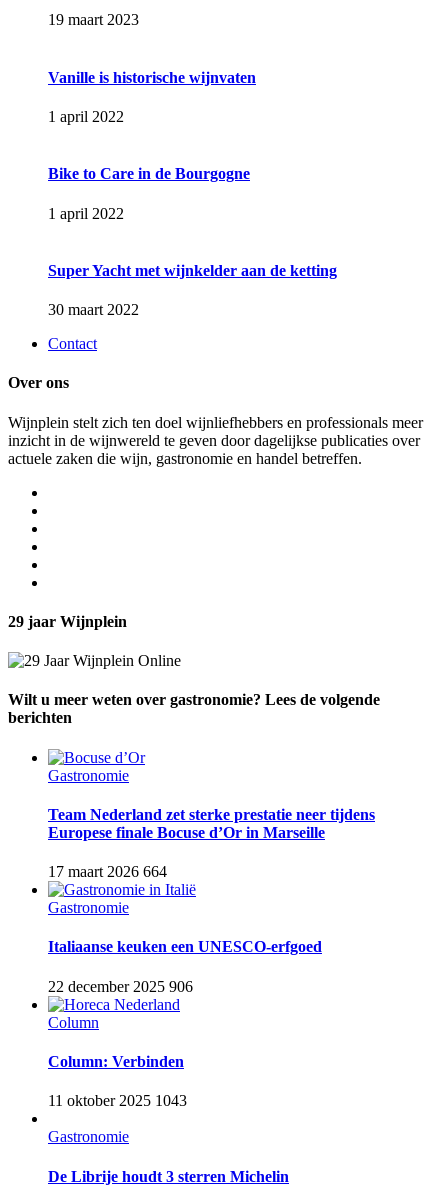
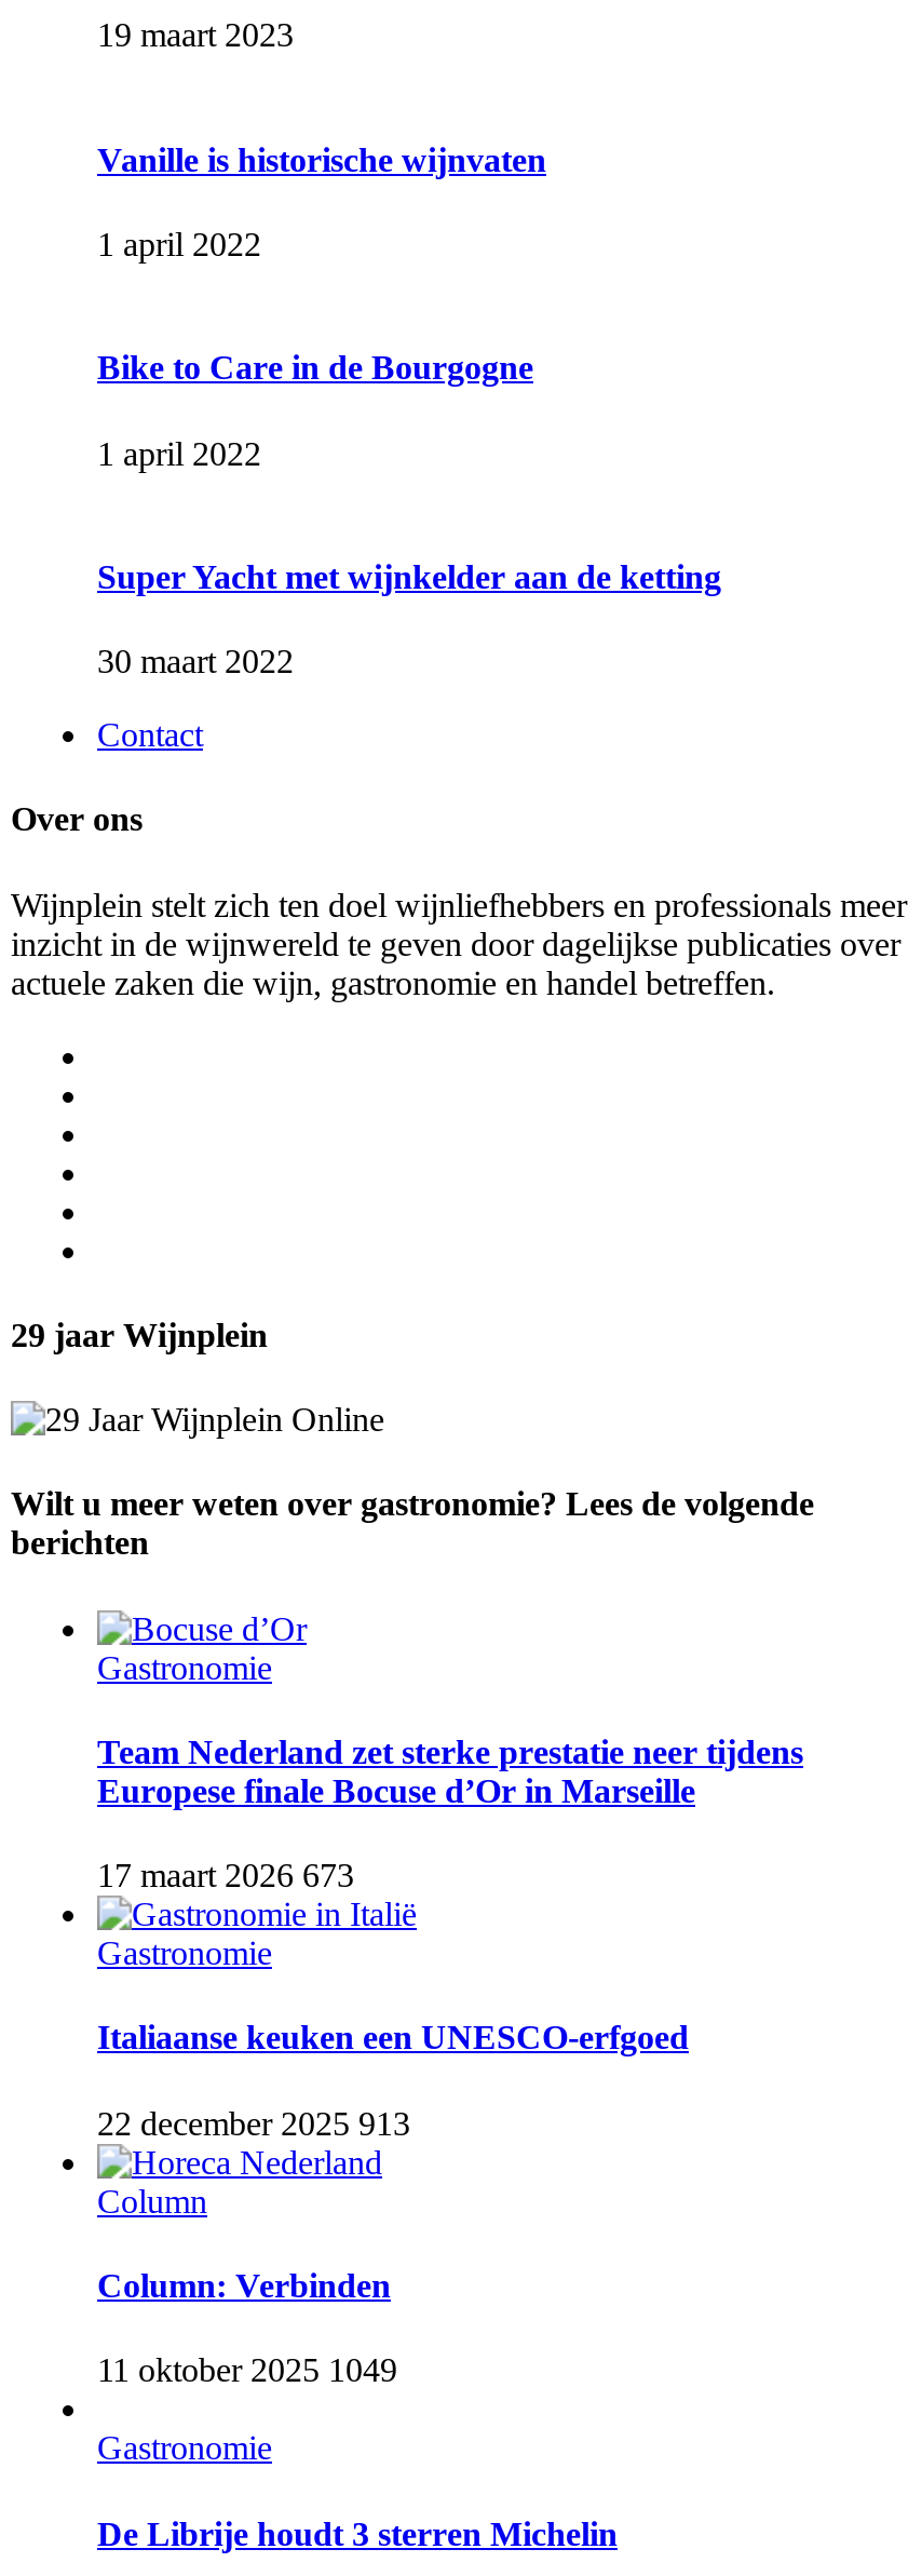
[48,863,167,880] 17 maart 2026 664 -> [97,1857,354,1894] 17 maart 2026 673
[48,978,193,995] 22 december 2025 906 -> [97,2104,410,2141] 22 december 2025 913
[48,1092,187,1109] 11 oktober 2025 1043 -> [97,2352,397,2388] 11 oktober 2025 1049

